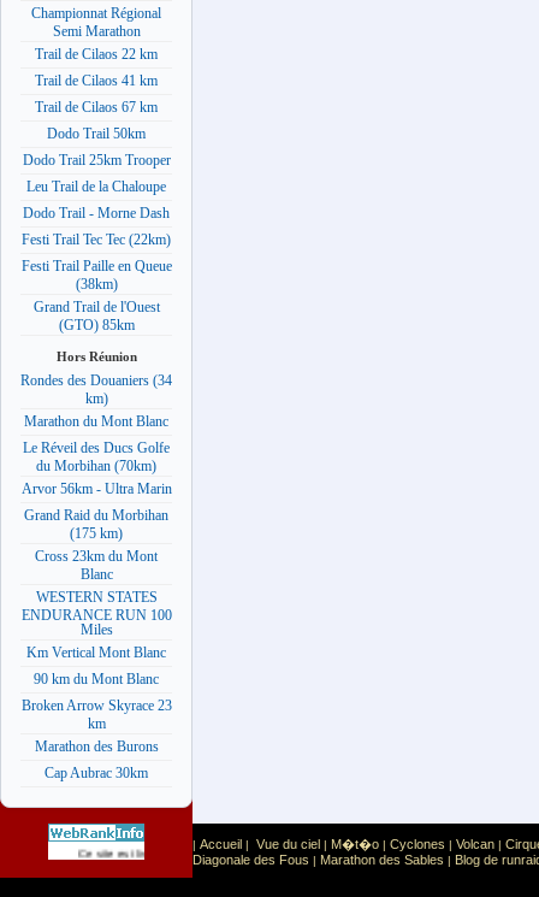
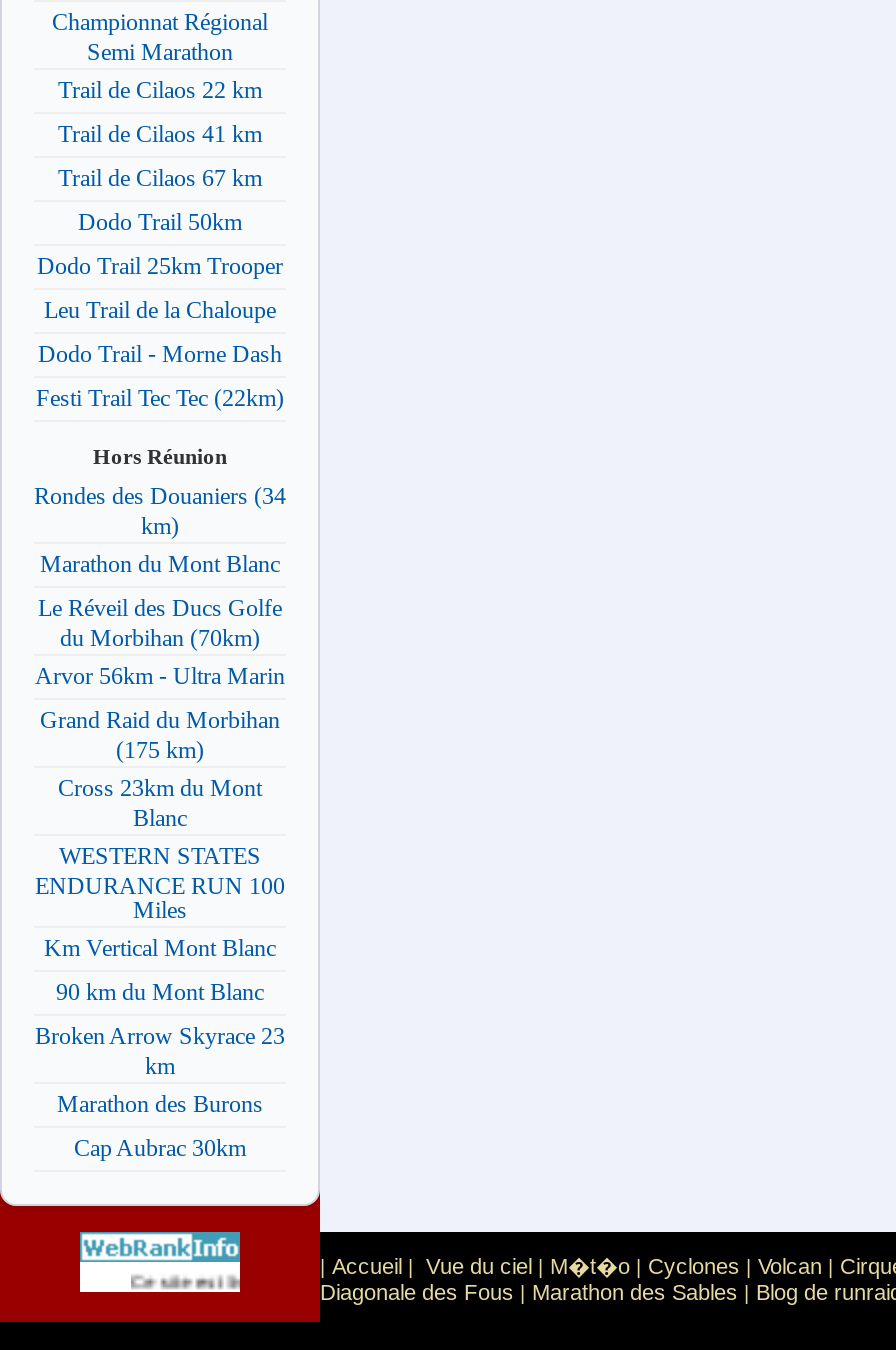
[21,258,171,331] Festi Trail Paille en Queue | (38km) | Grand Trail de l'Ouest | (GTO) 85km -> none

